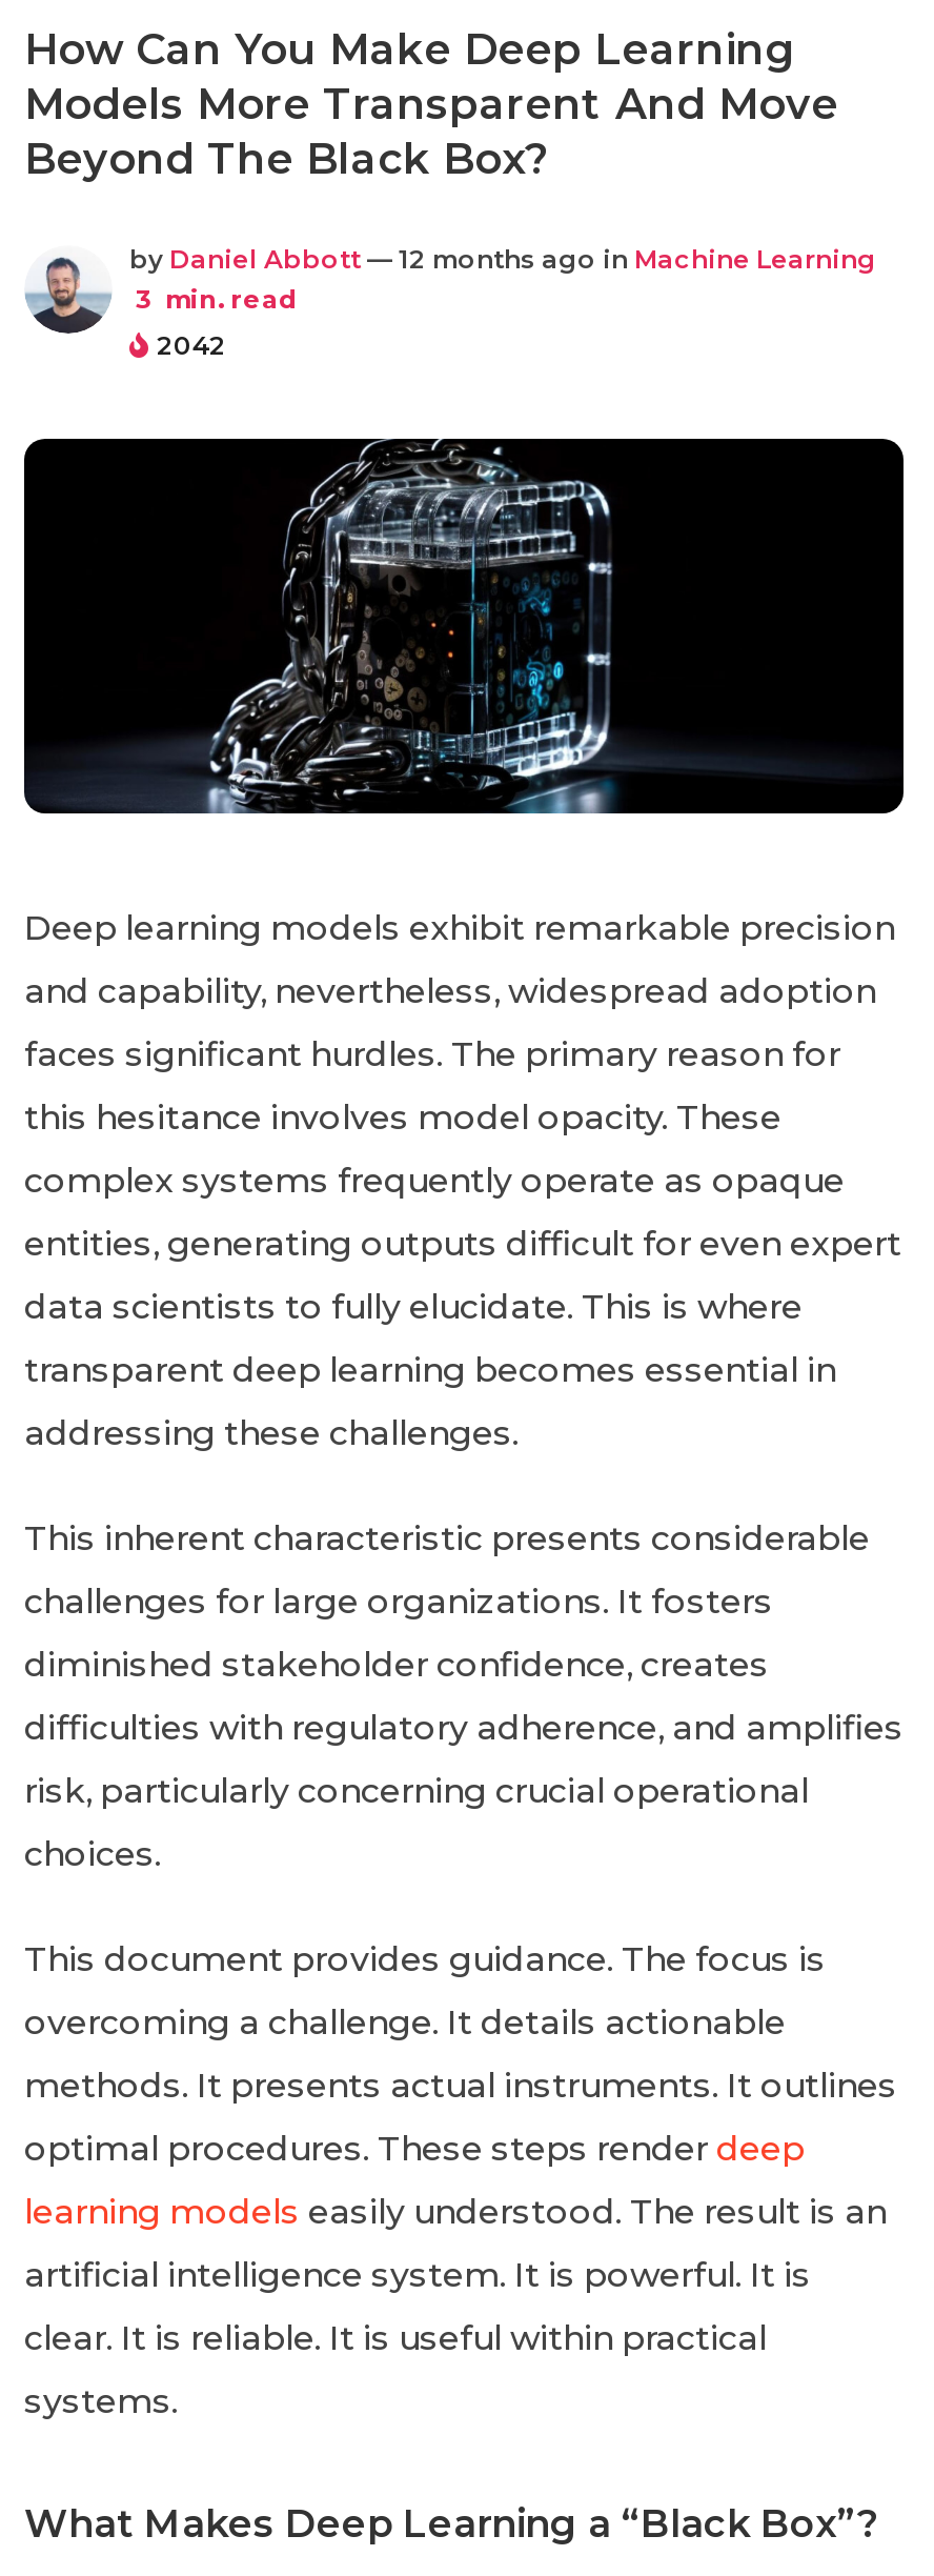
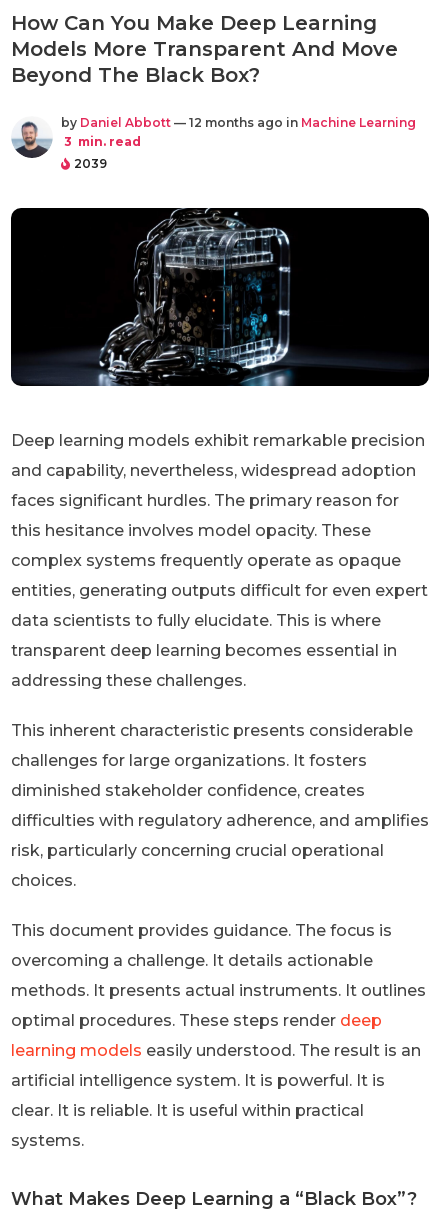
[157,329,226,361] 2042 -> [74,156,107,171] 2039

